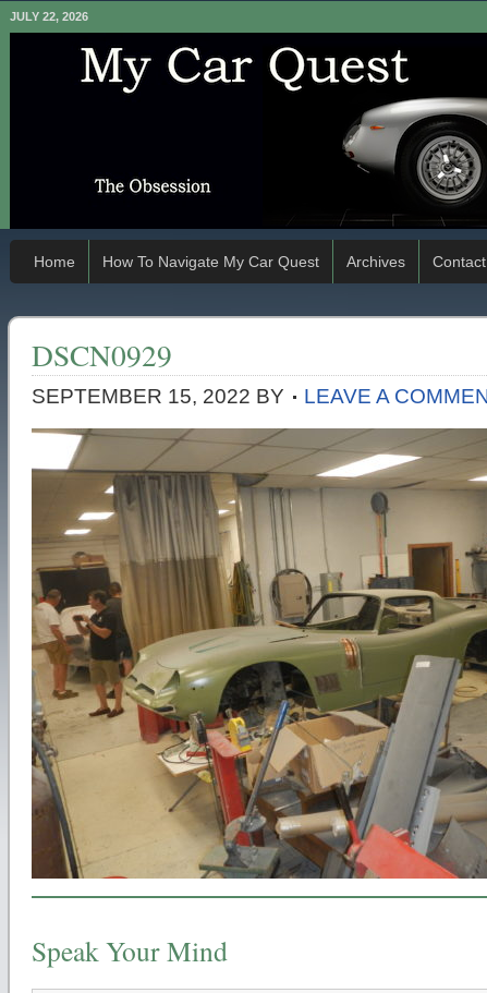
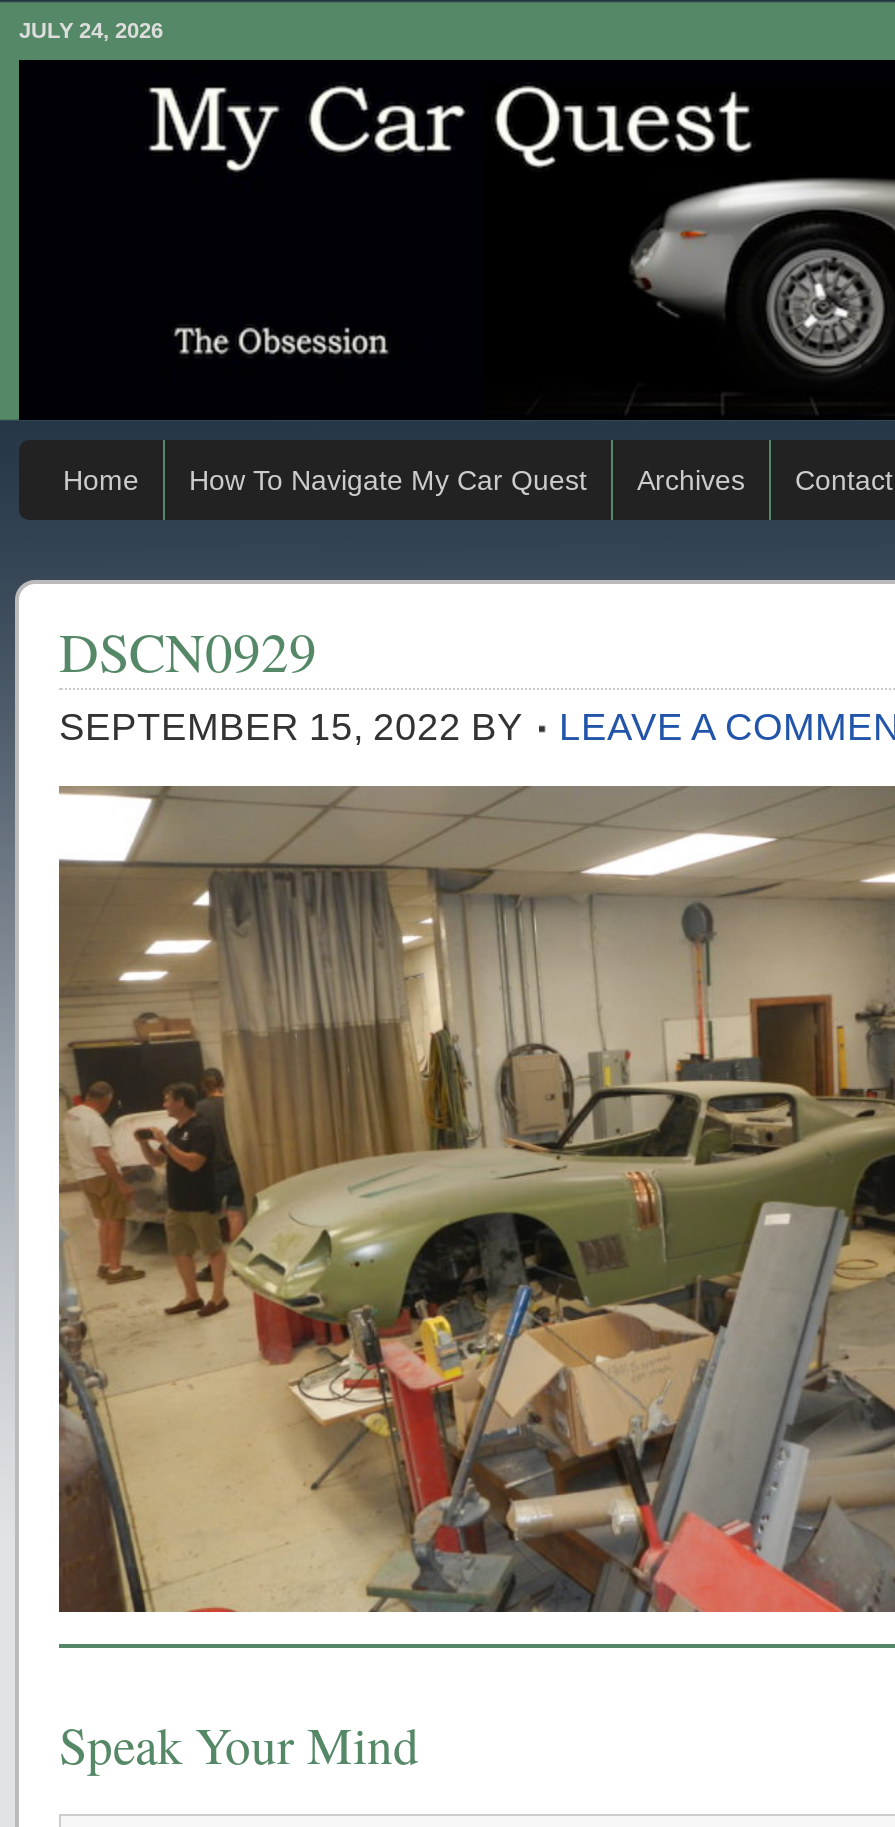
[10,10,88,23] JULY 22, 2026 -> [19,18,163,42] JULY 24, 2026

